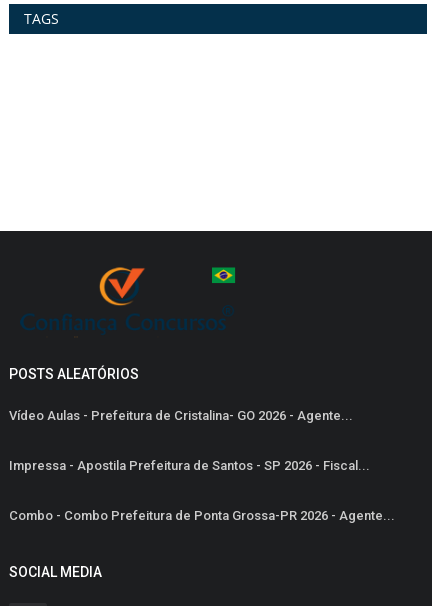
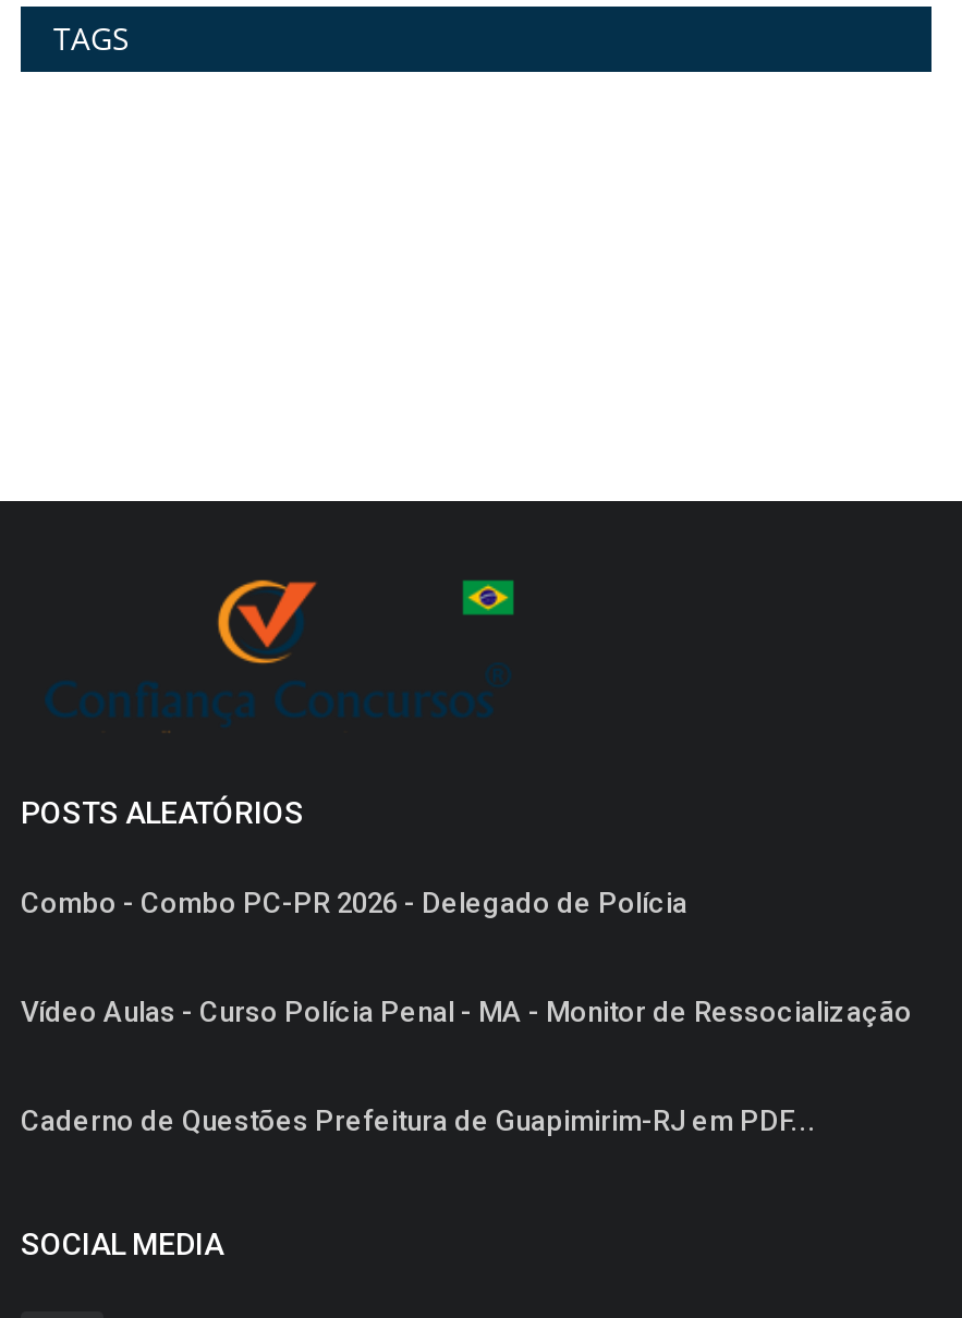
[9,408,353,423] Vídeo Aulas - Prefeitura de Cristalina- GO 2026 - Agente... -> [21,887,687,920] Combo - Combo PC-PR 2026 - Delegado de Polícia
[9,458,370,473] Impressa - Apostila Prefeitura de Santos - SP 2026 - Fiscal... -> [21,996,912,1029] Vídeo Aulas - Curso Polícia Penal - MA - Monitor de Ressocialização
[9,508,395,523] Combo - Combo Prefeitura de Ponta Grossa-PR 2026 - Agente... -> [21,1105,816,1138] Caderno de Questões Prefeitura de Guapimirim-RJ em PDF...

